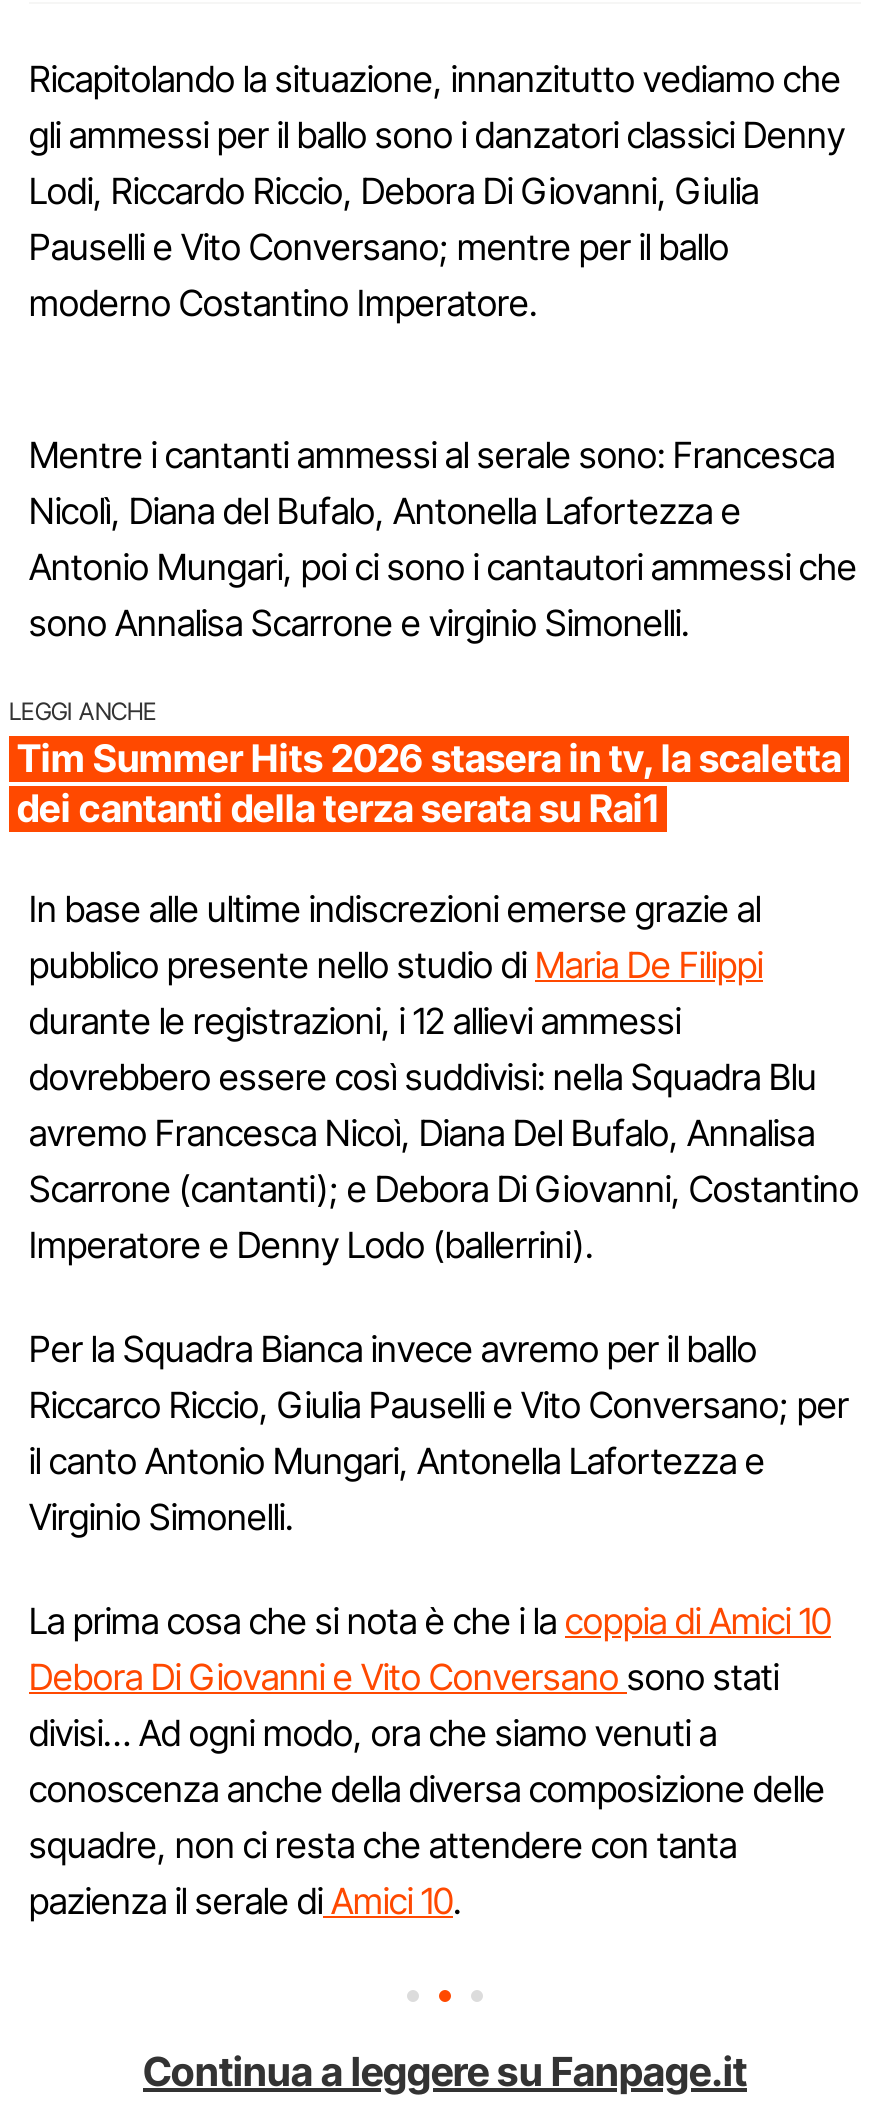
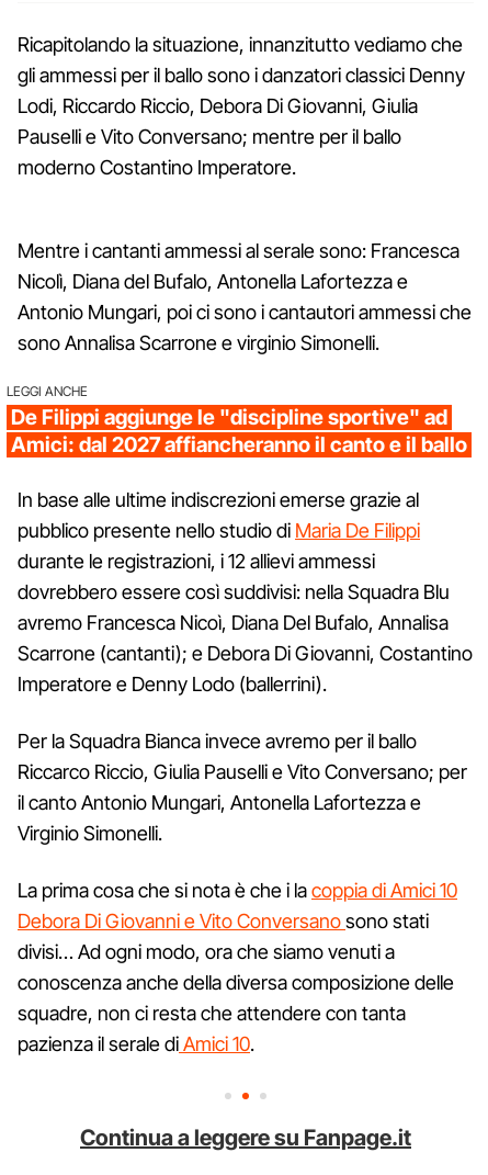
[17,736,841,832] Tim Summer Hits 2026 stasera in tv, la scaletta | dei cantanti della terza serata su Rai1 -> [11,405,467,457] De Filippi aggiunge le "discipline sportive" ad | Amici: dal 2027 affiancheranno il canto e il ballo

